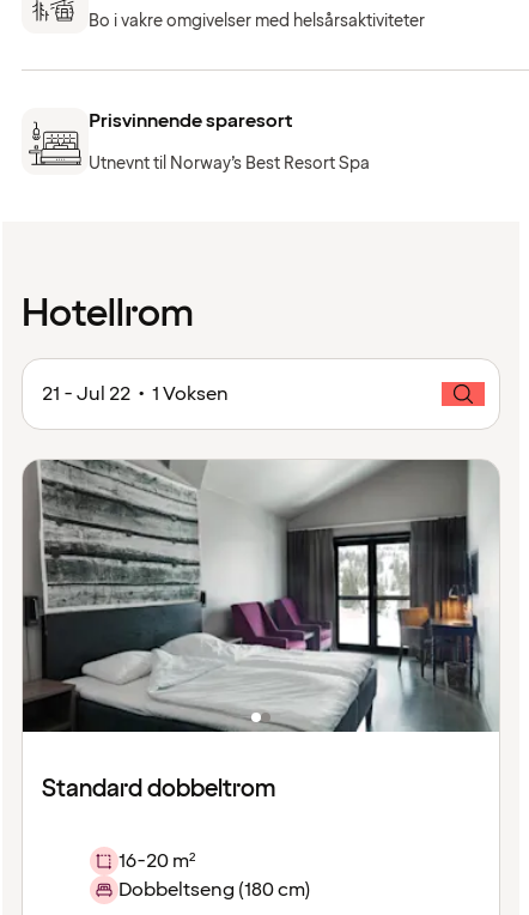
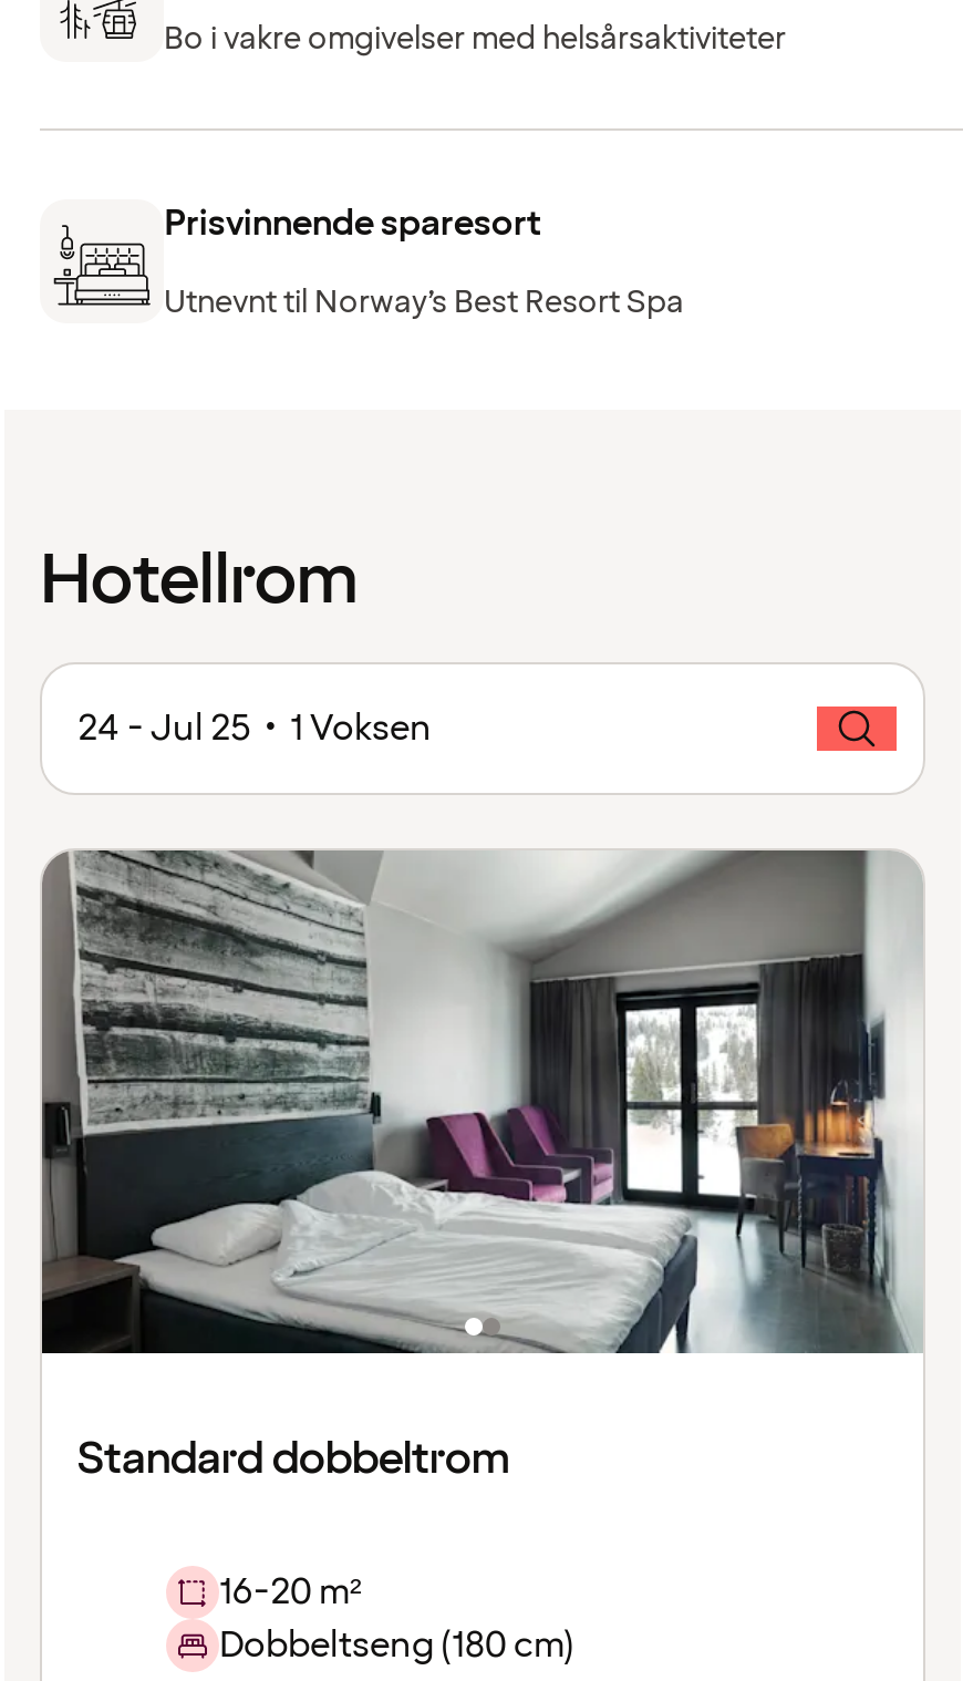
[42,381,229,408] 21 - Jul 22 • 1 Voksen -> [77,705,432,754] 24 - Jul 25 • 1 Voksen

